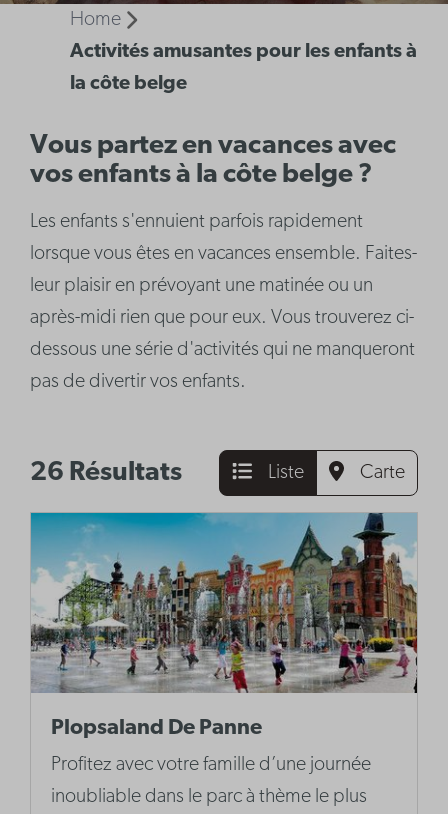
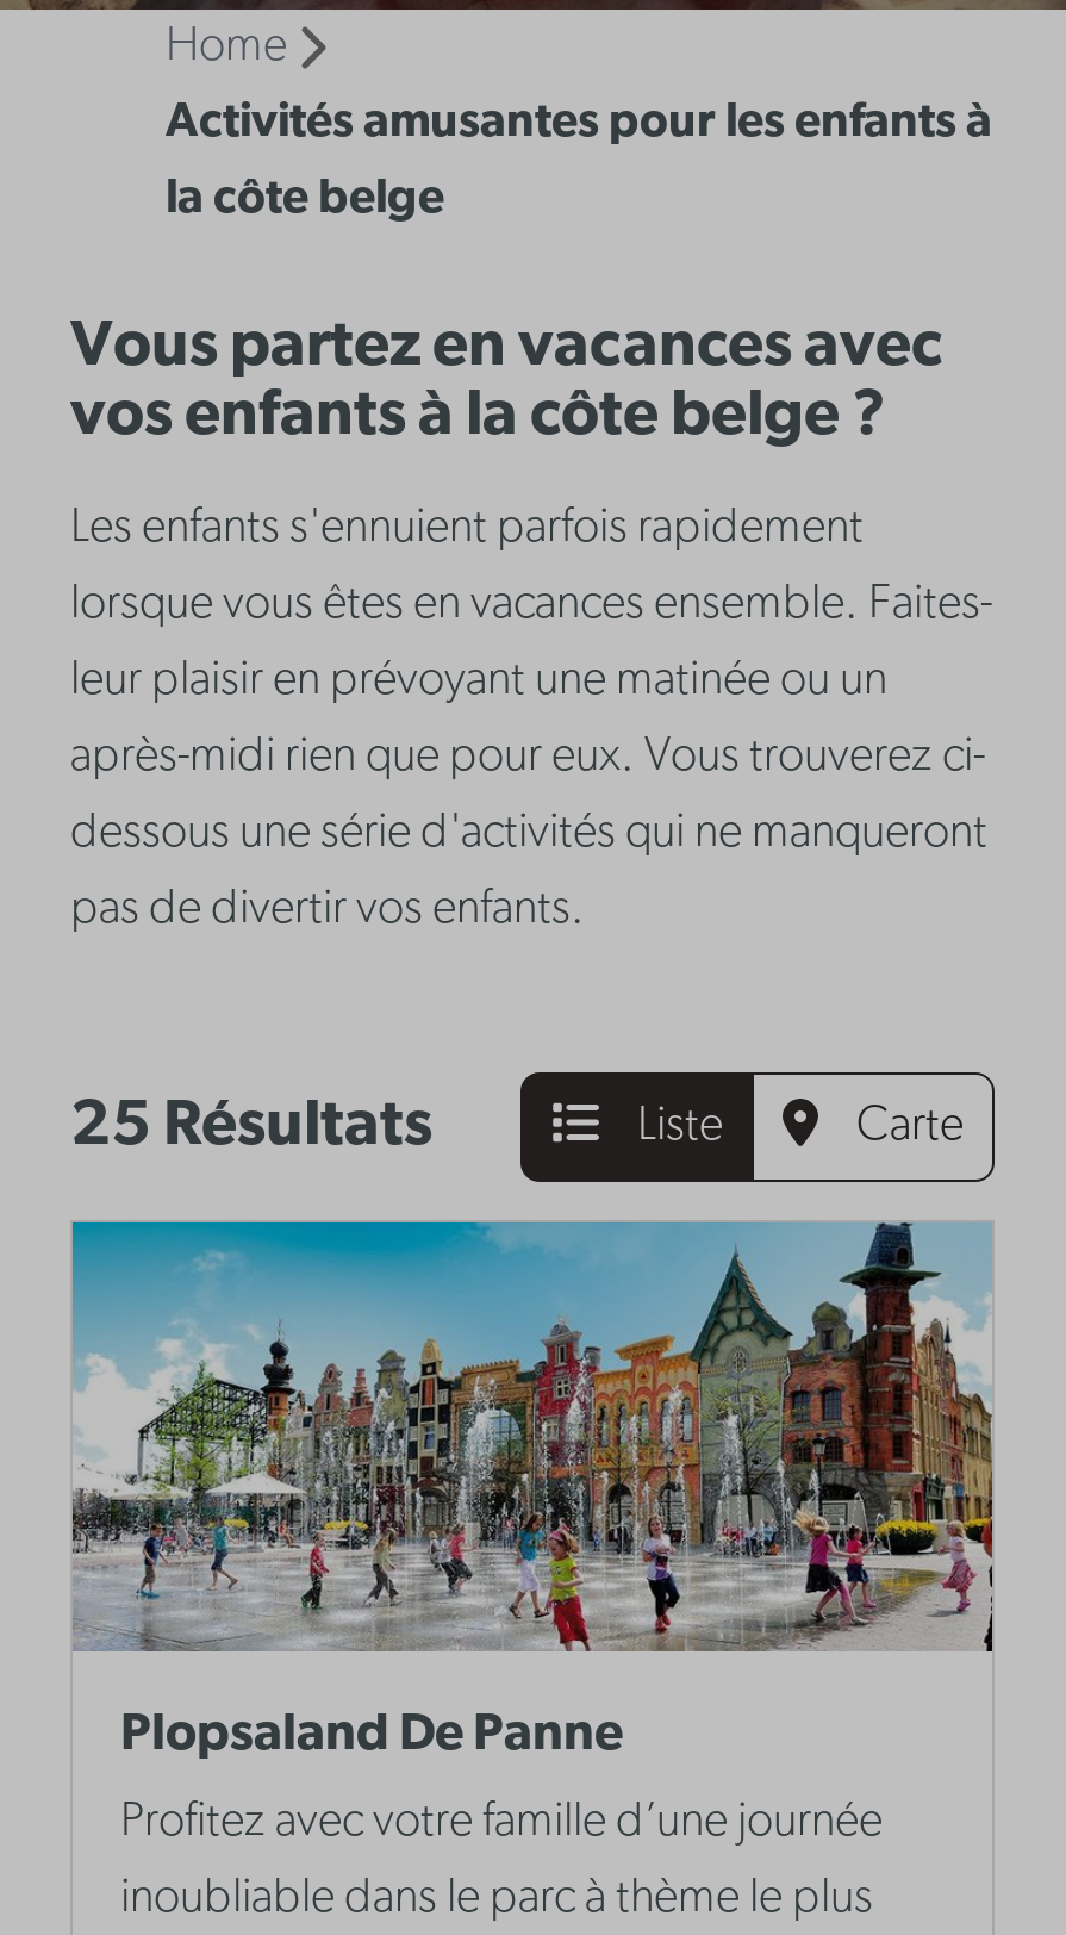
[30,460,182,487] 26 Résultats -> [70,1095,432,1160] 25 Résultats

